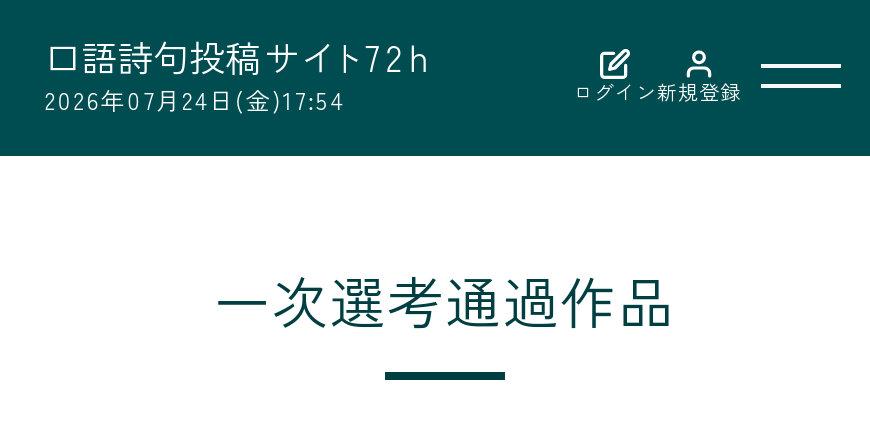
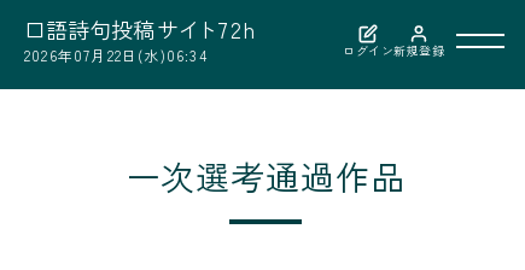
[45,81,345,115] 2026年07月24日(金)17:54 -> [24,44,207,64] 2026年07月22日(水)06:34

